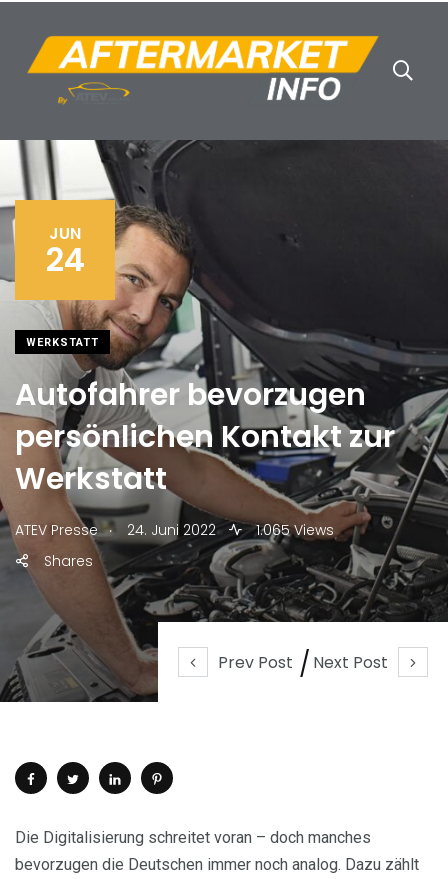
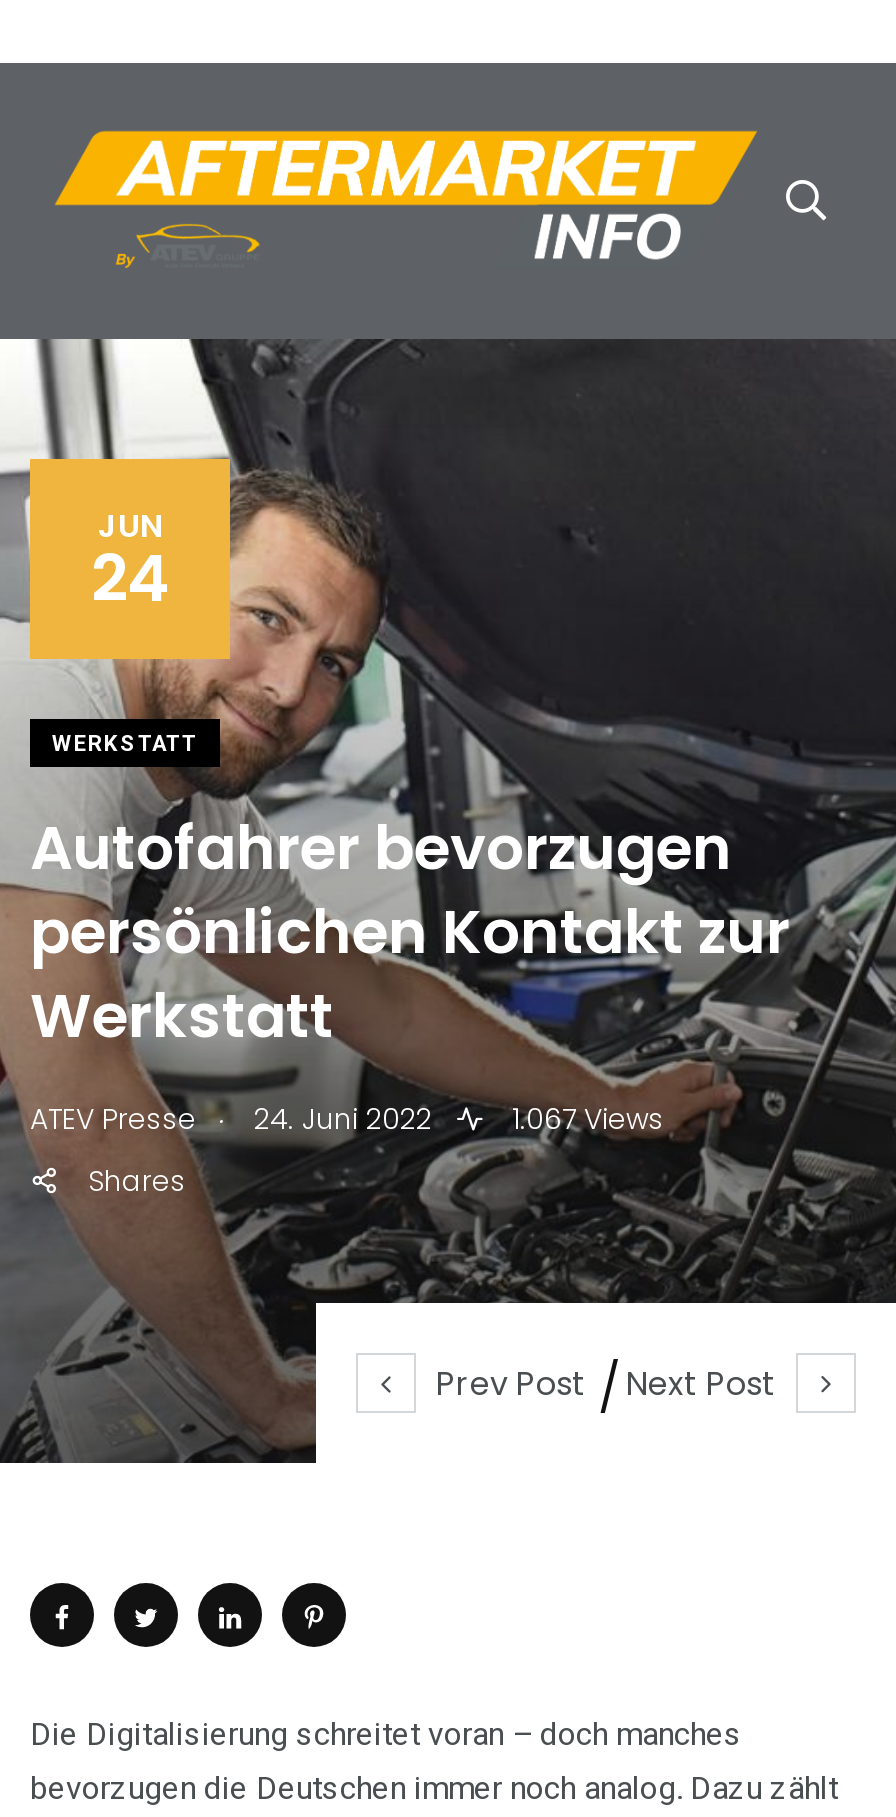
[15,517,334,540] ATEV Presse . 24. Juni 2022 1.065 Views -> [30,1093,664,1139] ATEV Presse . 24. Juni 2022 1.067 Views

